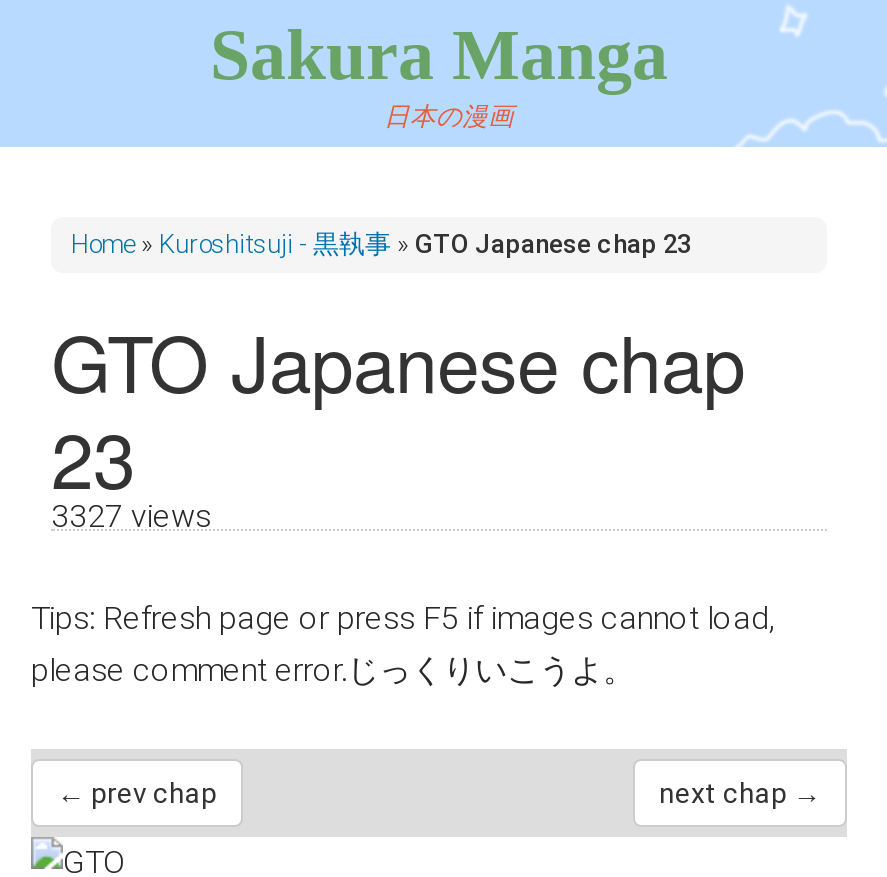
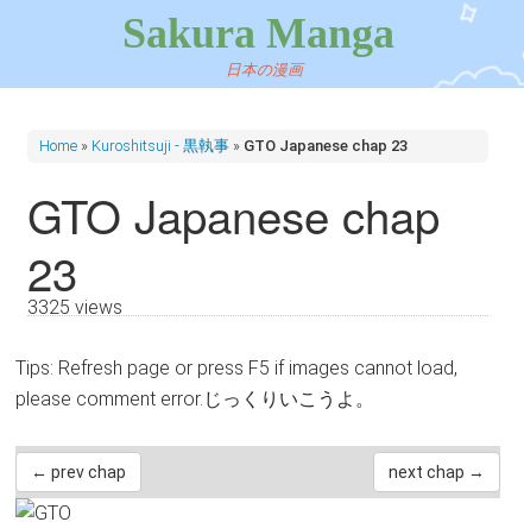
[51,497,211,535] 3327 views -> [27,296,122,318] 3325 views

